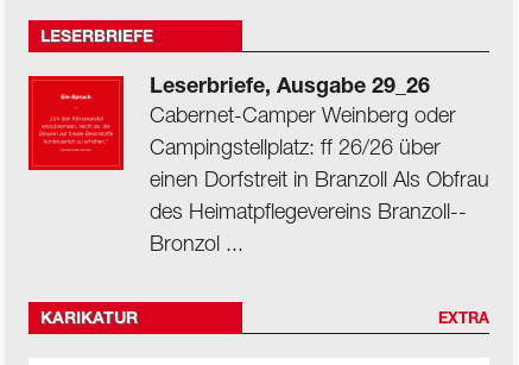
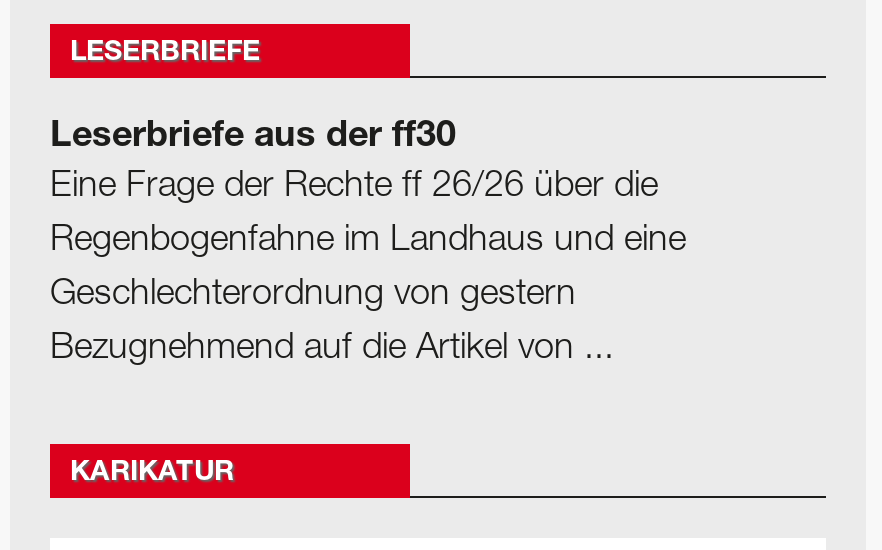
[150,77,489,254] Leserbriefe, Ausgabe 29_26 | Cabernet-Camper Weinberg oder | Campingstellplatz: ff 26/26 über | einen Dorfstreit in Branzoll Als Obfrau | des Heimatpflegevereins Branzoll- | Bronzol ... -> [50,119,686,363] Leserbriefe aus der ff30 | Eine Frage der Rechte ff 26/26 über die | Regenbogenfahne im Landhaus und eine | Geschlechterordnung von gestern | Bezugnehmend auf die Artikel von ...
[438,313,489,329] EXTRA -> none

